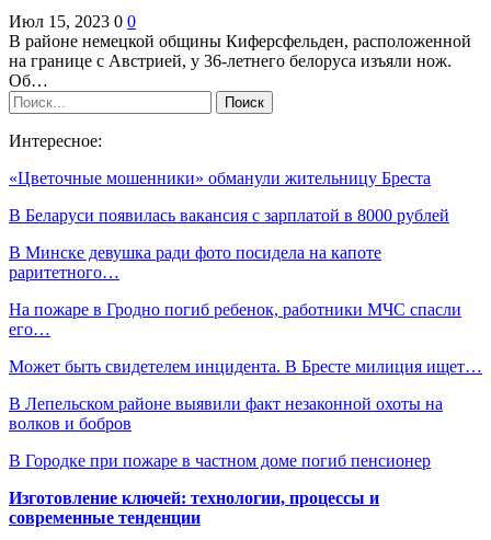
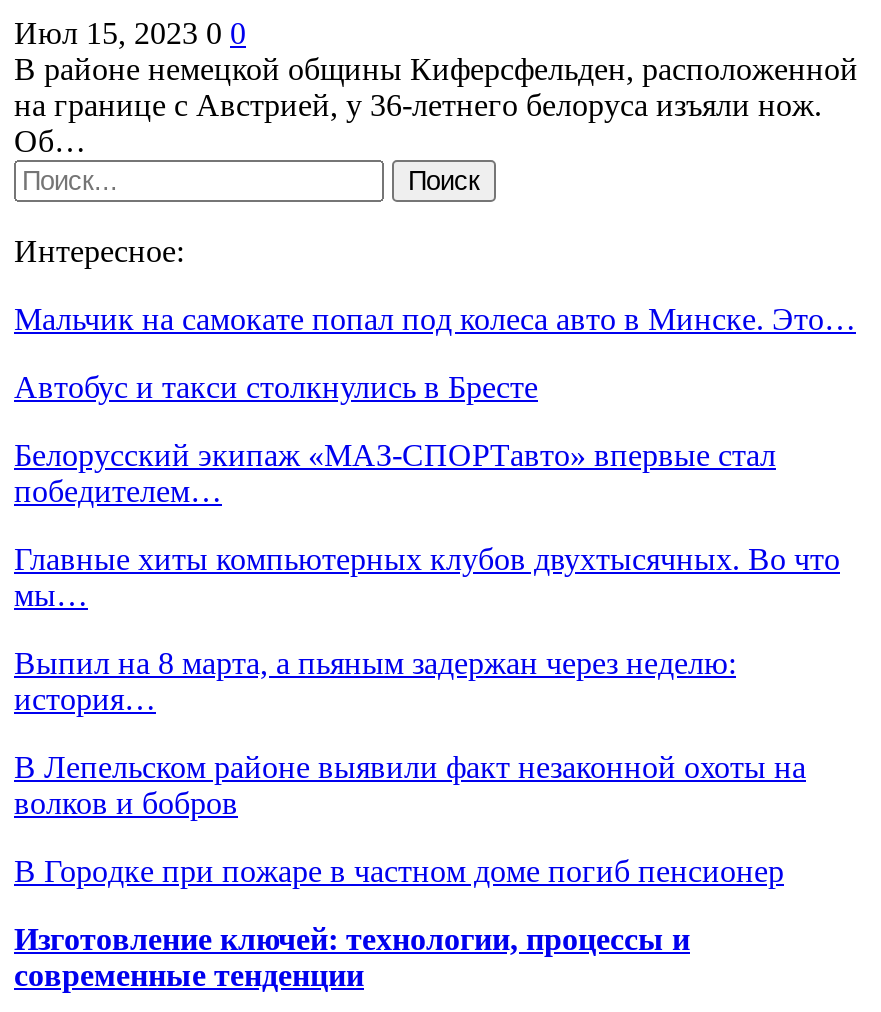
[9,168,431,187] «Цветочные мошенники» обманули жительницу Бреста -> [14,301,856,335] Мальчик на самокате попал под колеса авто в Минске. Это…
[9,206,449,224] В Беларуси появилась вакансия с зарплатой в 8000 рублей -> [14,369,538,403] Автобус и такси столкнулись в Бресте
[9,243,381,281] В Минске девушка ради фото посидела на капоте | раритетного… -> [14,437,776,507] Белорусский экипаж «МАЗ-СПОРТавто» впервые стал | победителем…
[9,300,461,338] На пожаре в Гродно погиб ребенок, работники МЧС спасли | его… -> [14,541,840,611] Главные хиты компьютерных клубов двухтысячных. Во что | мы…
[9,357,482,375] Может быть свидетелем инцидента. В Бресте милиция ищет… -> [14,645,736,715] Выпил на 8 марта, а пьяным задержан через неделю: | история…

